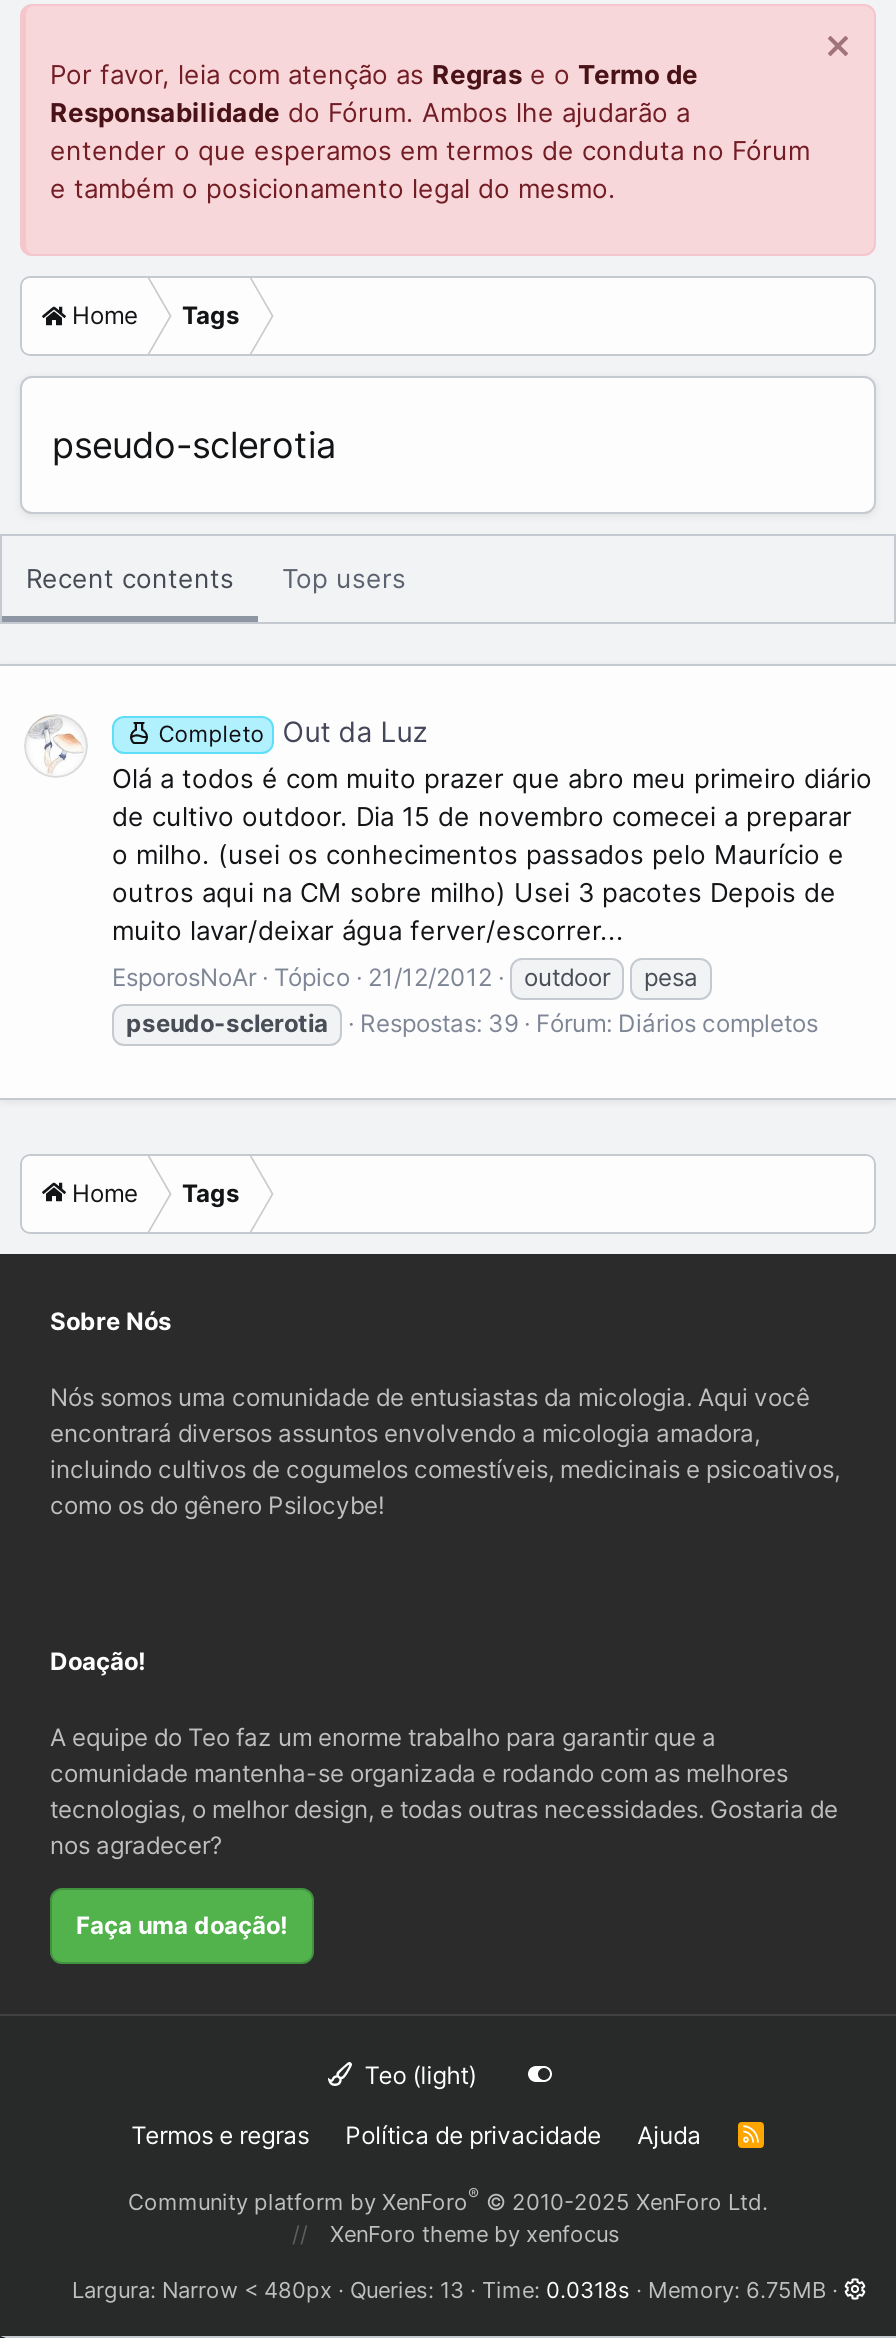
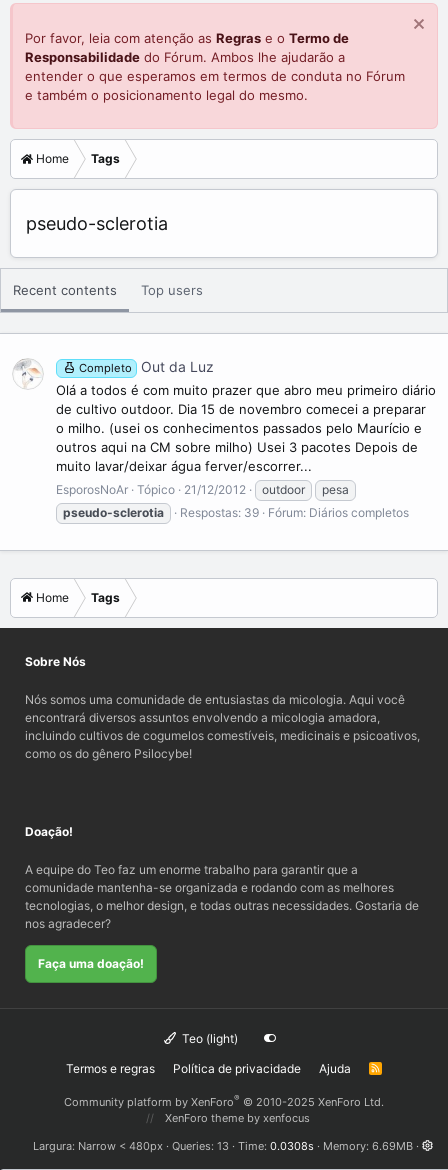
[482,2275,630,2303] Time 0.0318s -> [238,1139,314,1153] Time 0.0308s
[648,2275,826,2303] Memory 6.75MB -> [323,1139,413,1153] Memory 6.69MB

